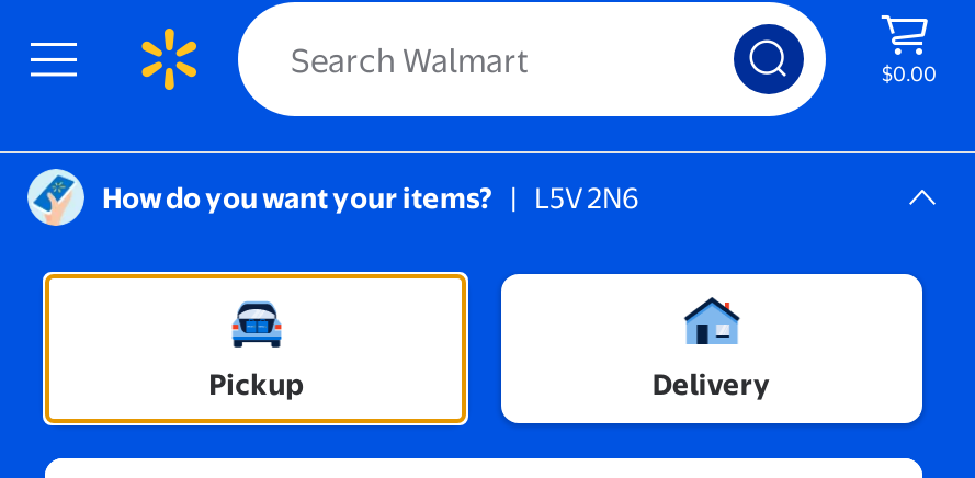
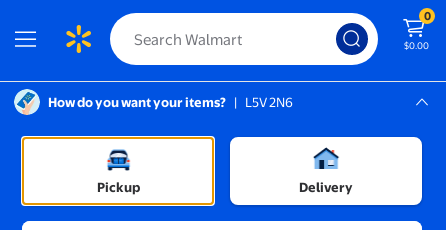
none -> [423,9,430,23] 0

